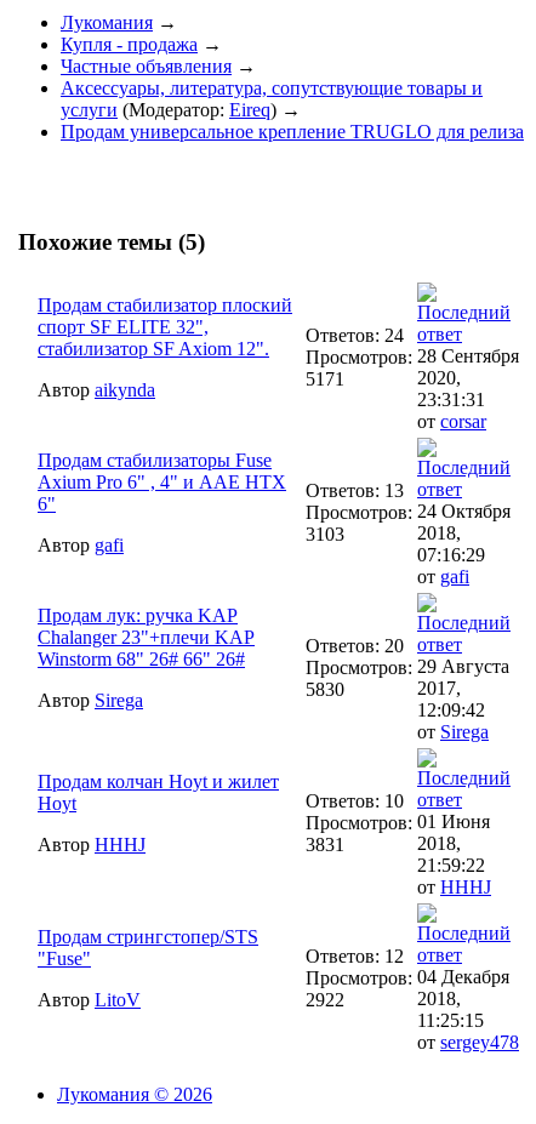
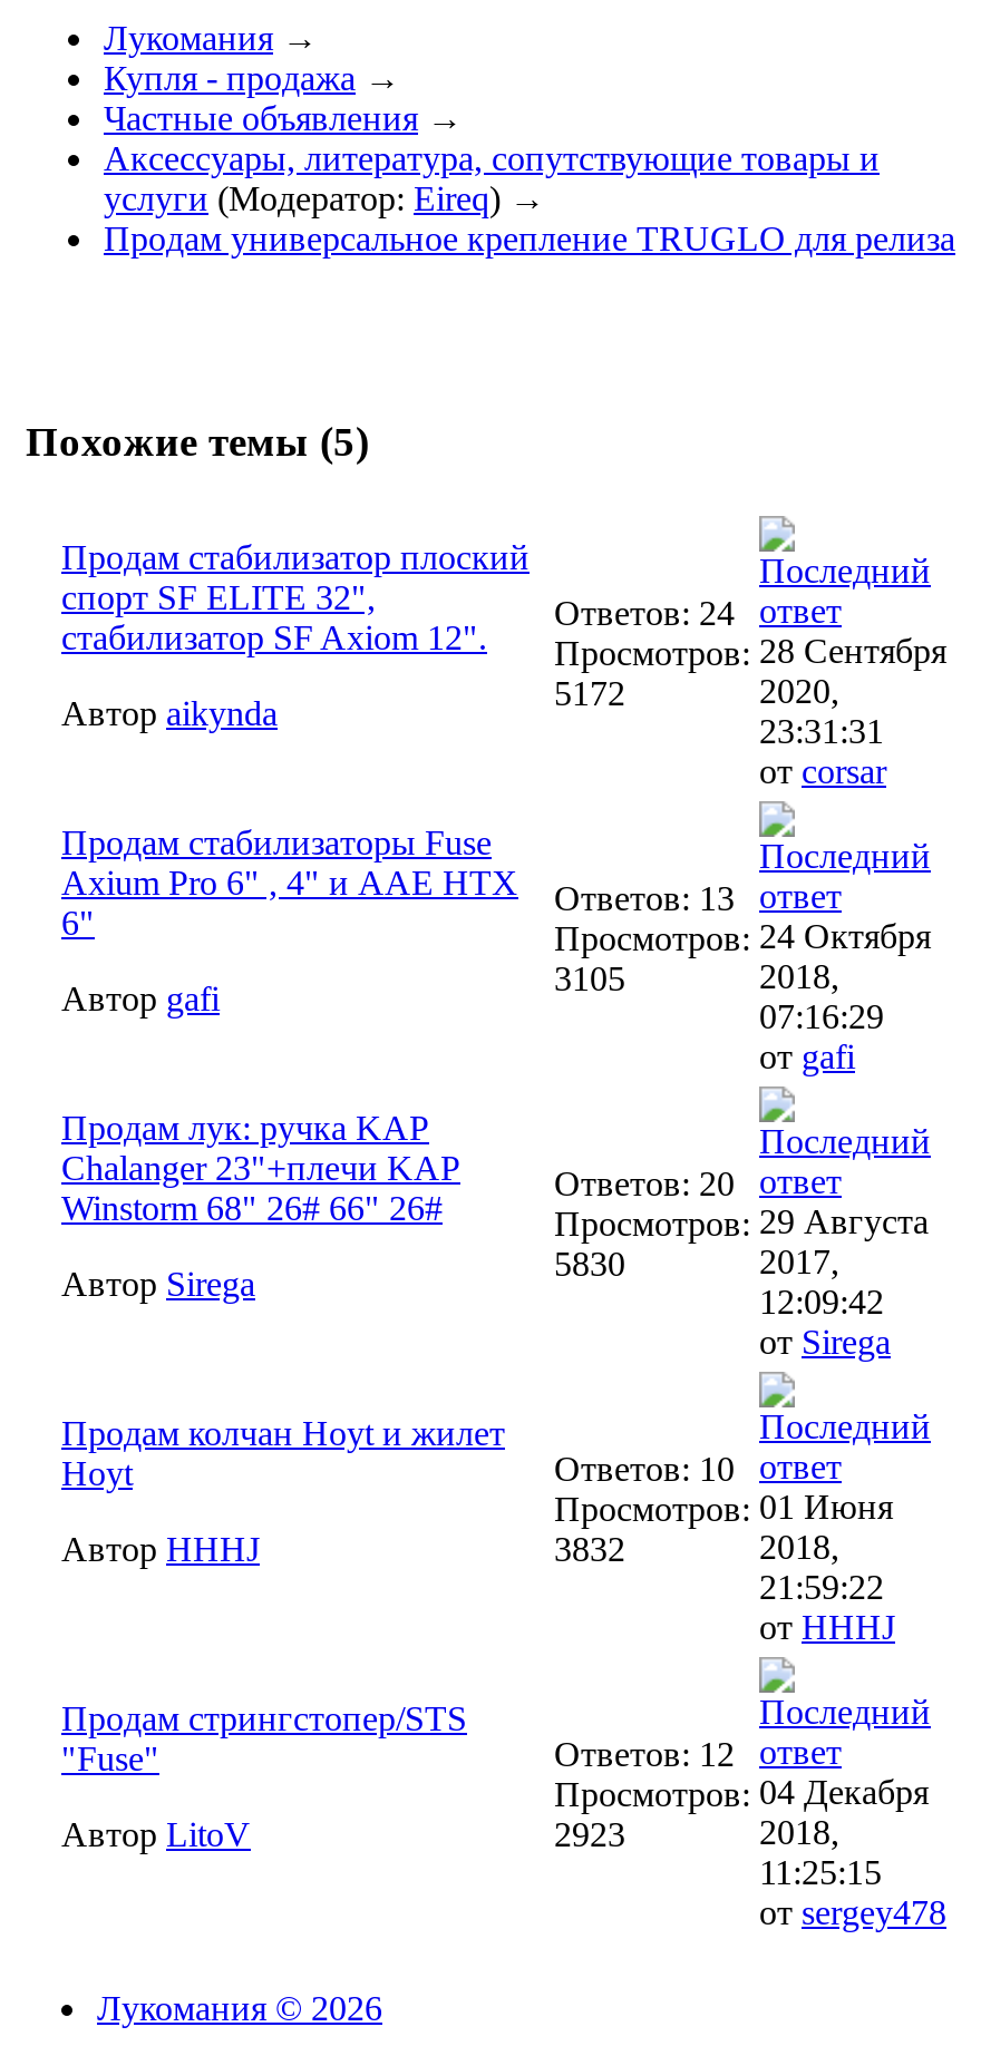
[306,368,344,389] 5171 -> [554,674,625,711] 5172
[306,523,344,544] 3103 -> [554,959,625,997] 3105
[306,834,344,854] 3831 -> [554,1529,625,1567] 3832
[306,989,344,1010] 2922 -> [554,1815,625,1853] 2923

